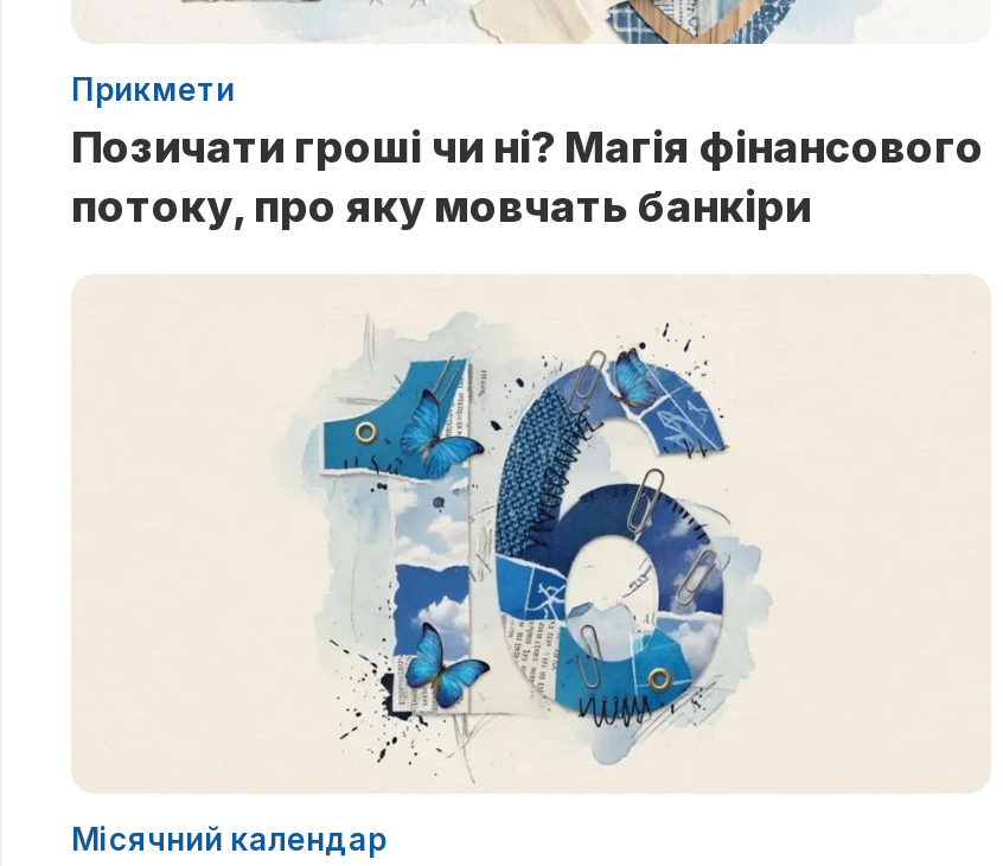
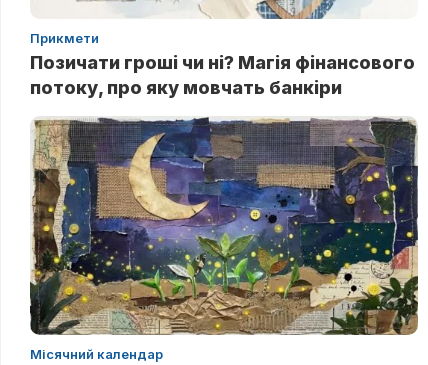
[71,278,991,795] [image] -> [29,116,419,336] [image]

